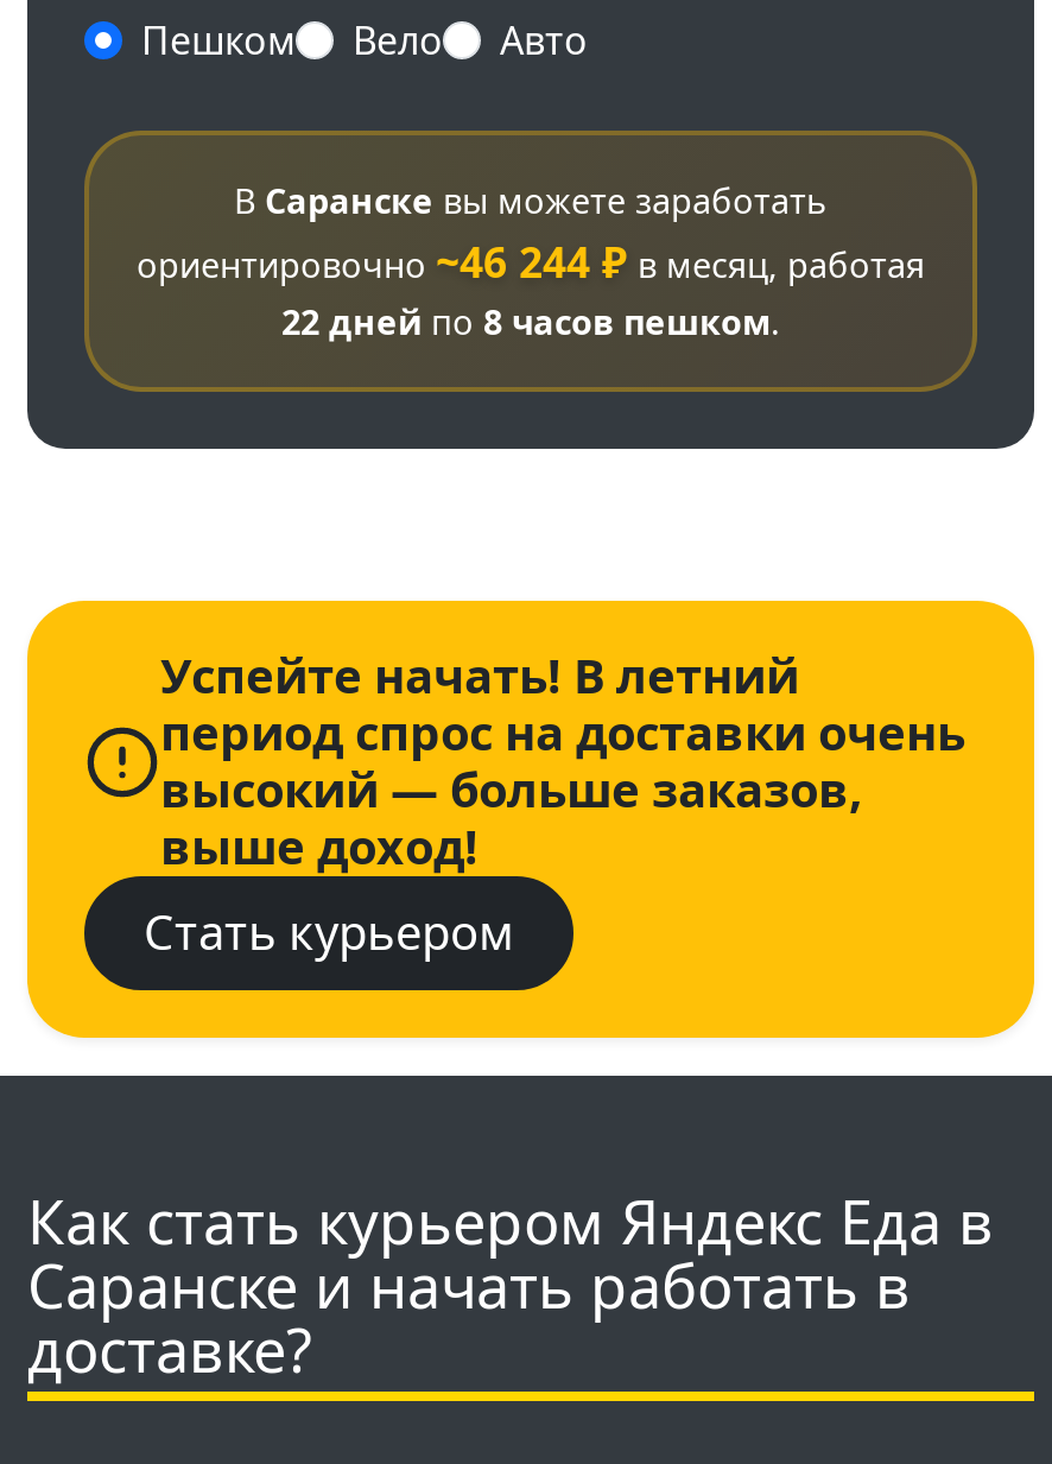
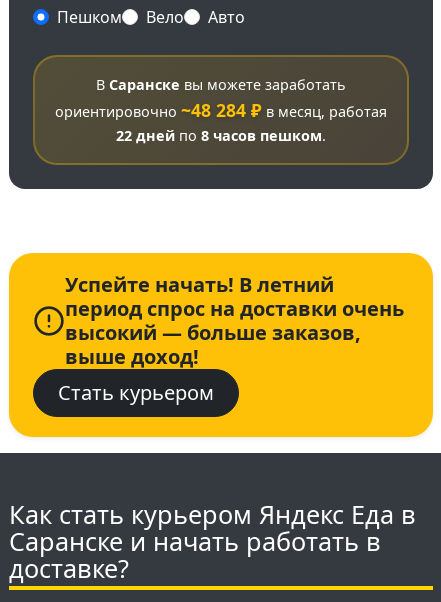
[137,232,925,289] ориентировочно ~46 244 ₽ в месяц, работая -> [55,98,387,122] ориентировочно ~48 284 ₽ в месяц, работая

